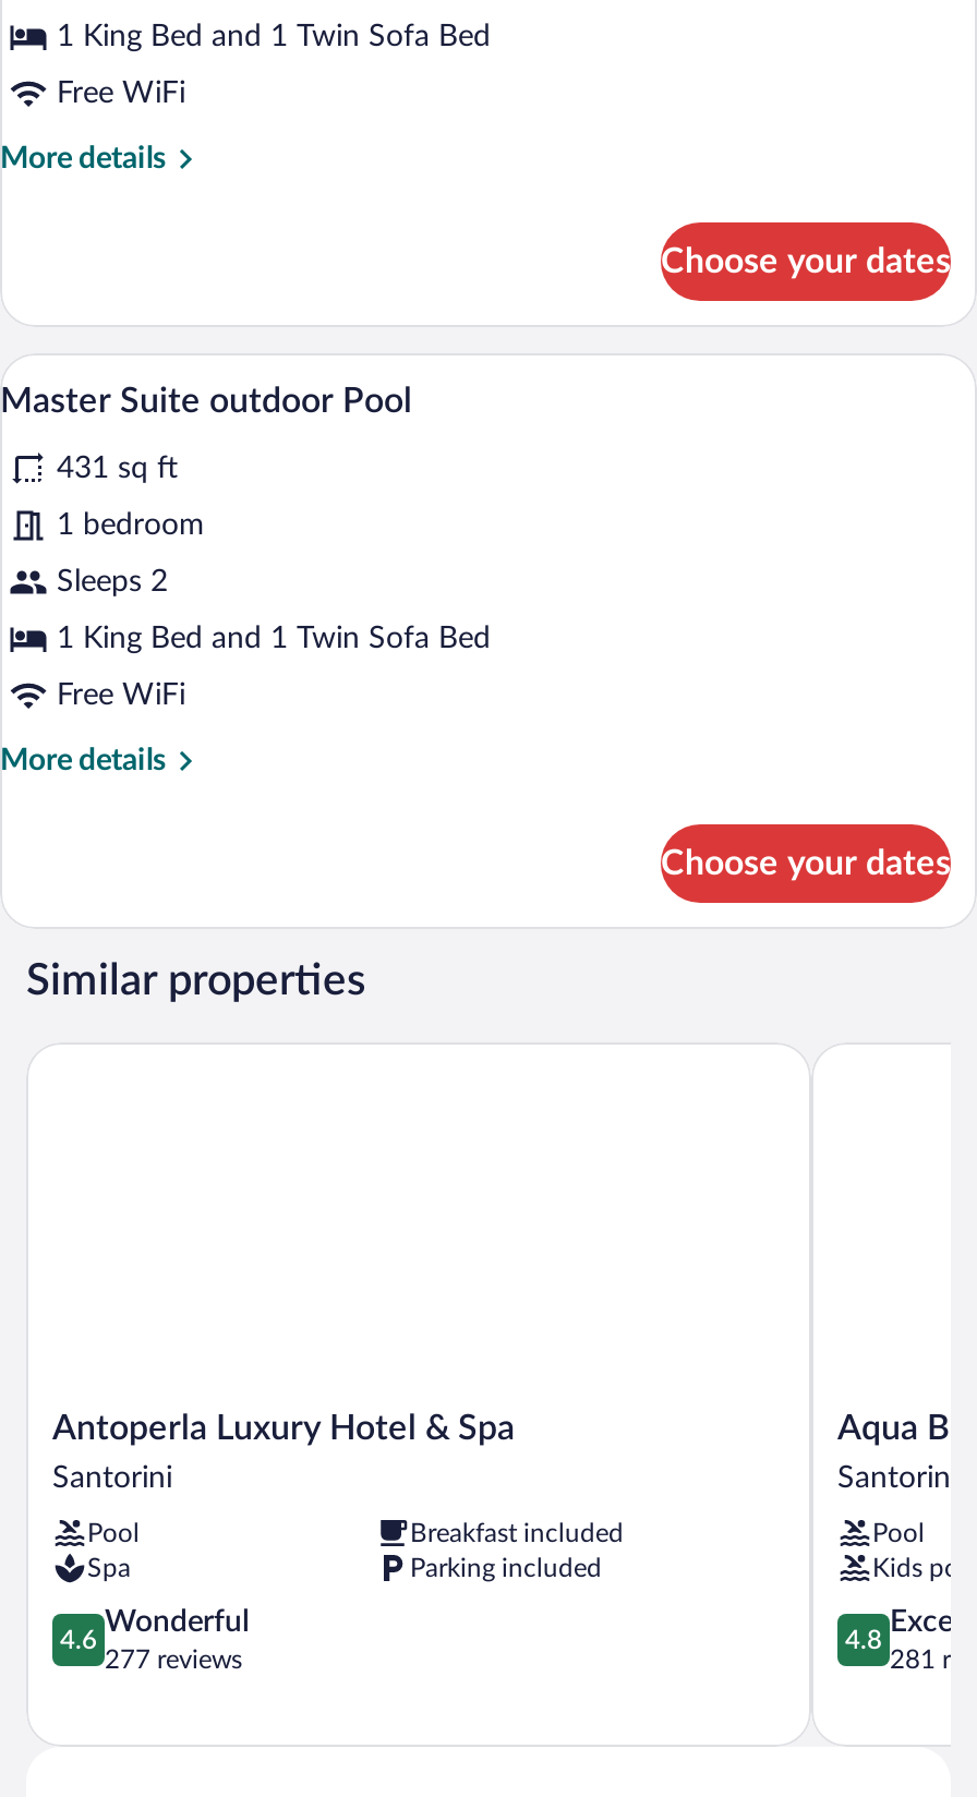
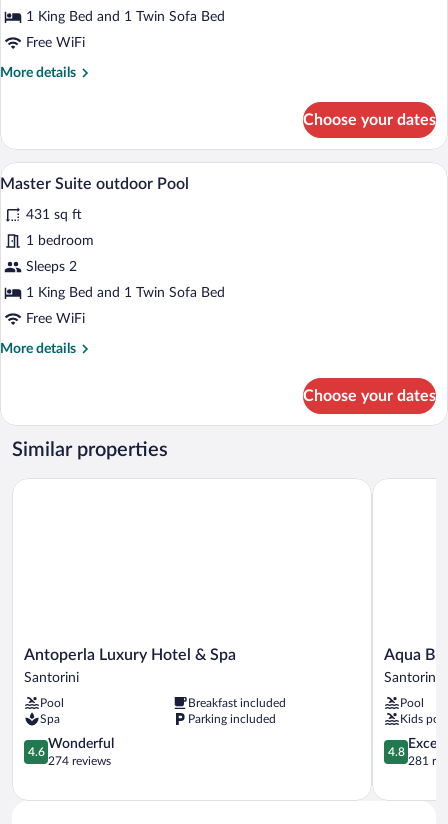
[105,1646,242,1672] 277 reviews -> [48,755,111,767] 274 reviews

